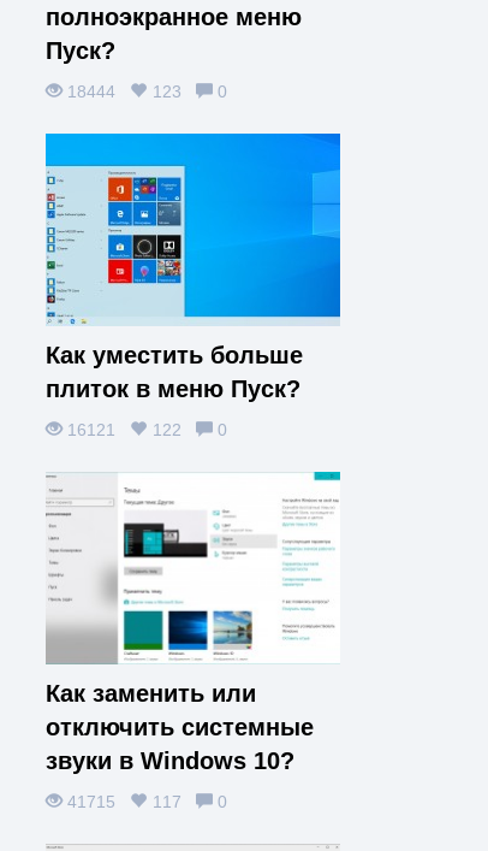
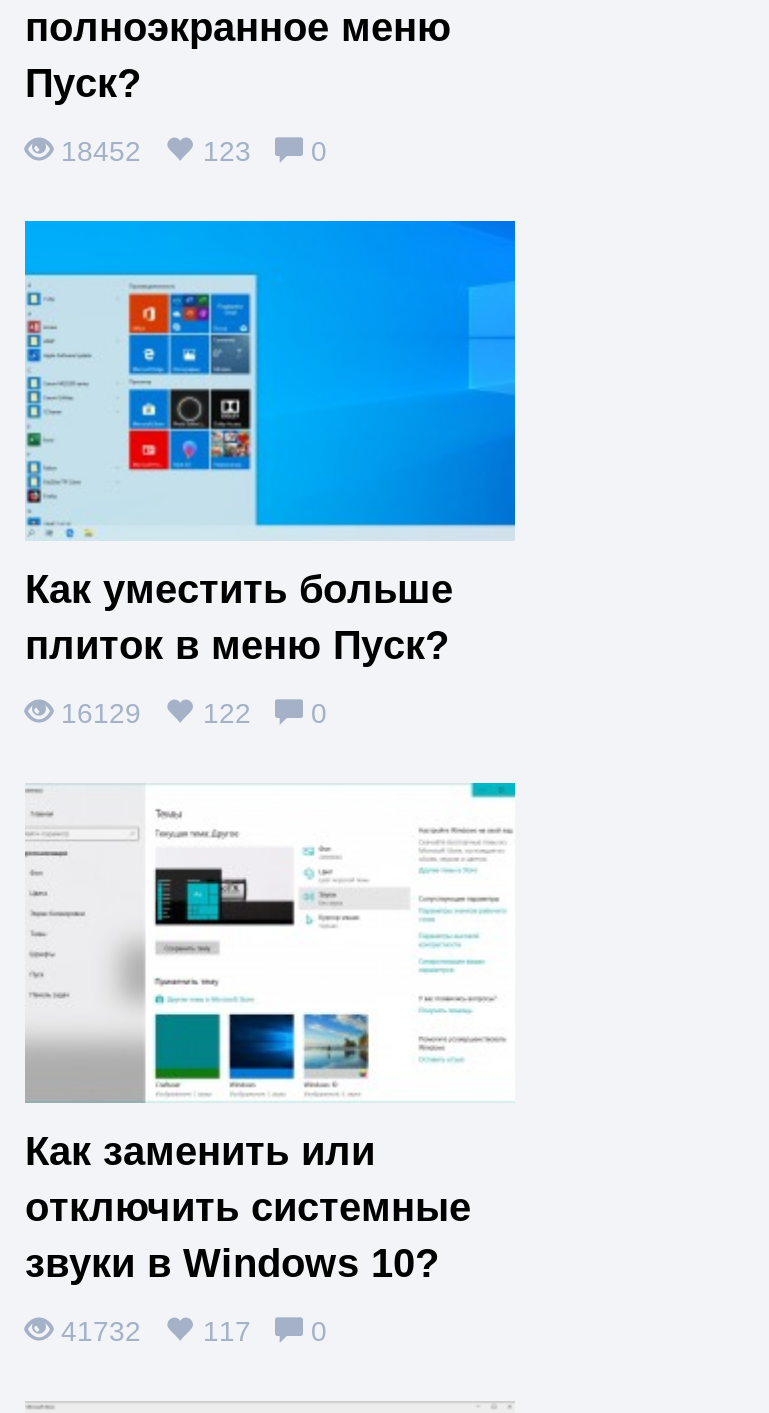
[63,82,130,101] 18444 -> [53,136,165,168] 18452
[63,420,130,439] 16121 -> [53,698,165,730] 16129
[63,792,130,811] 41715 -> [53,1316,165,1348] 41732

